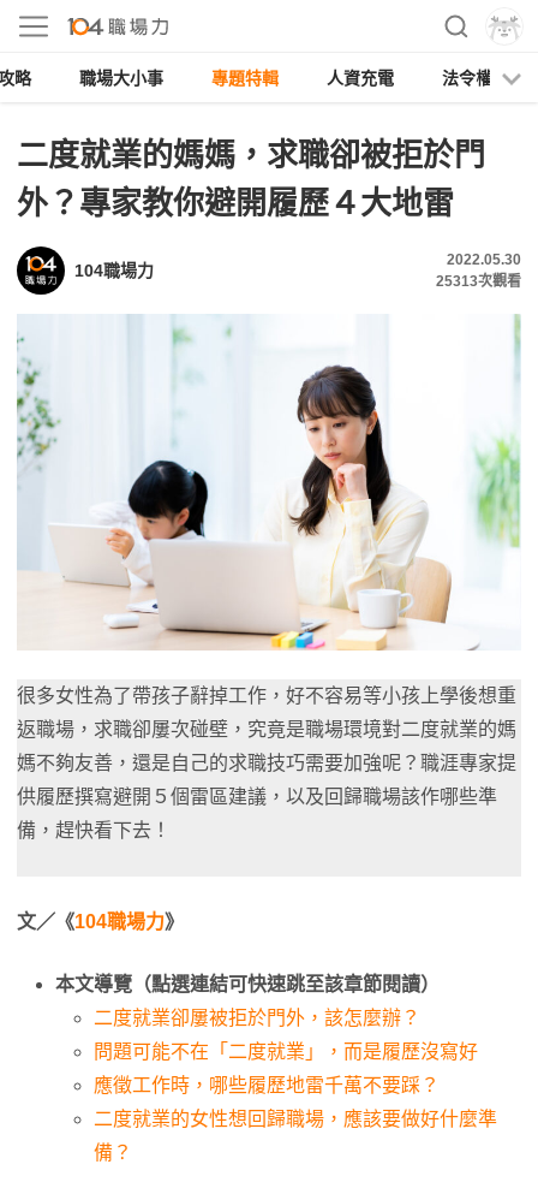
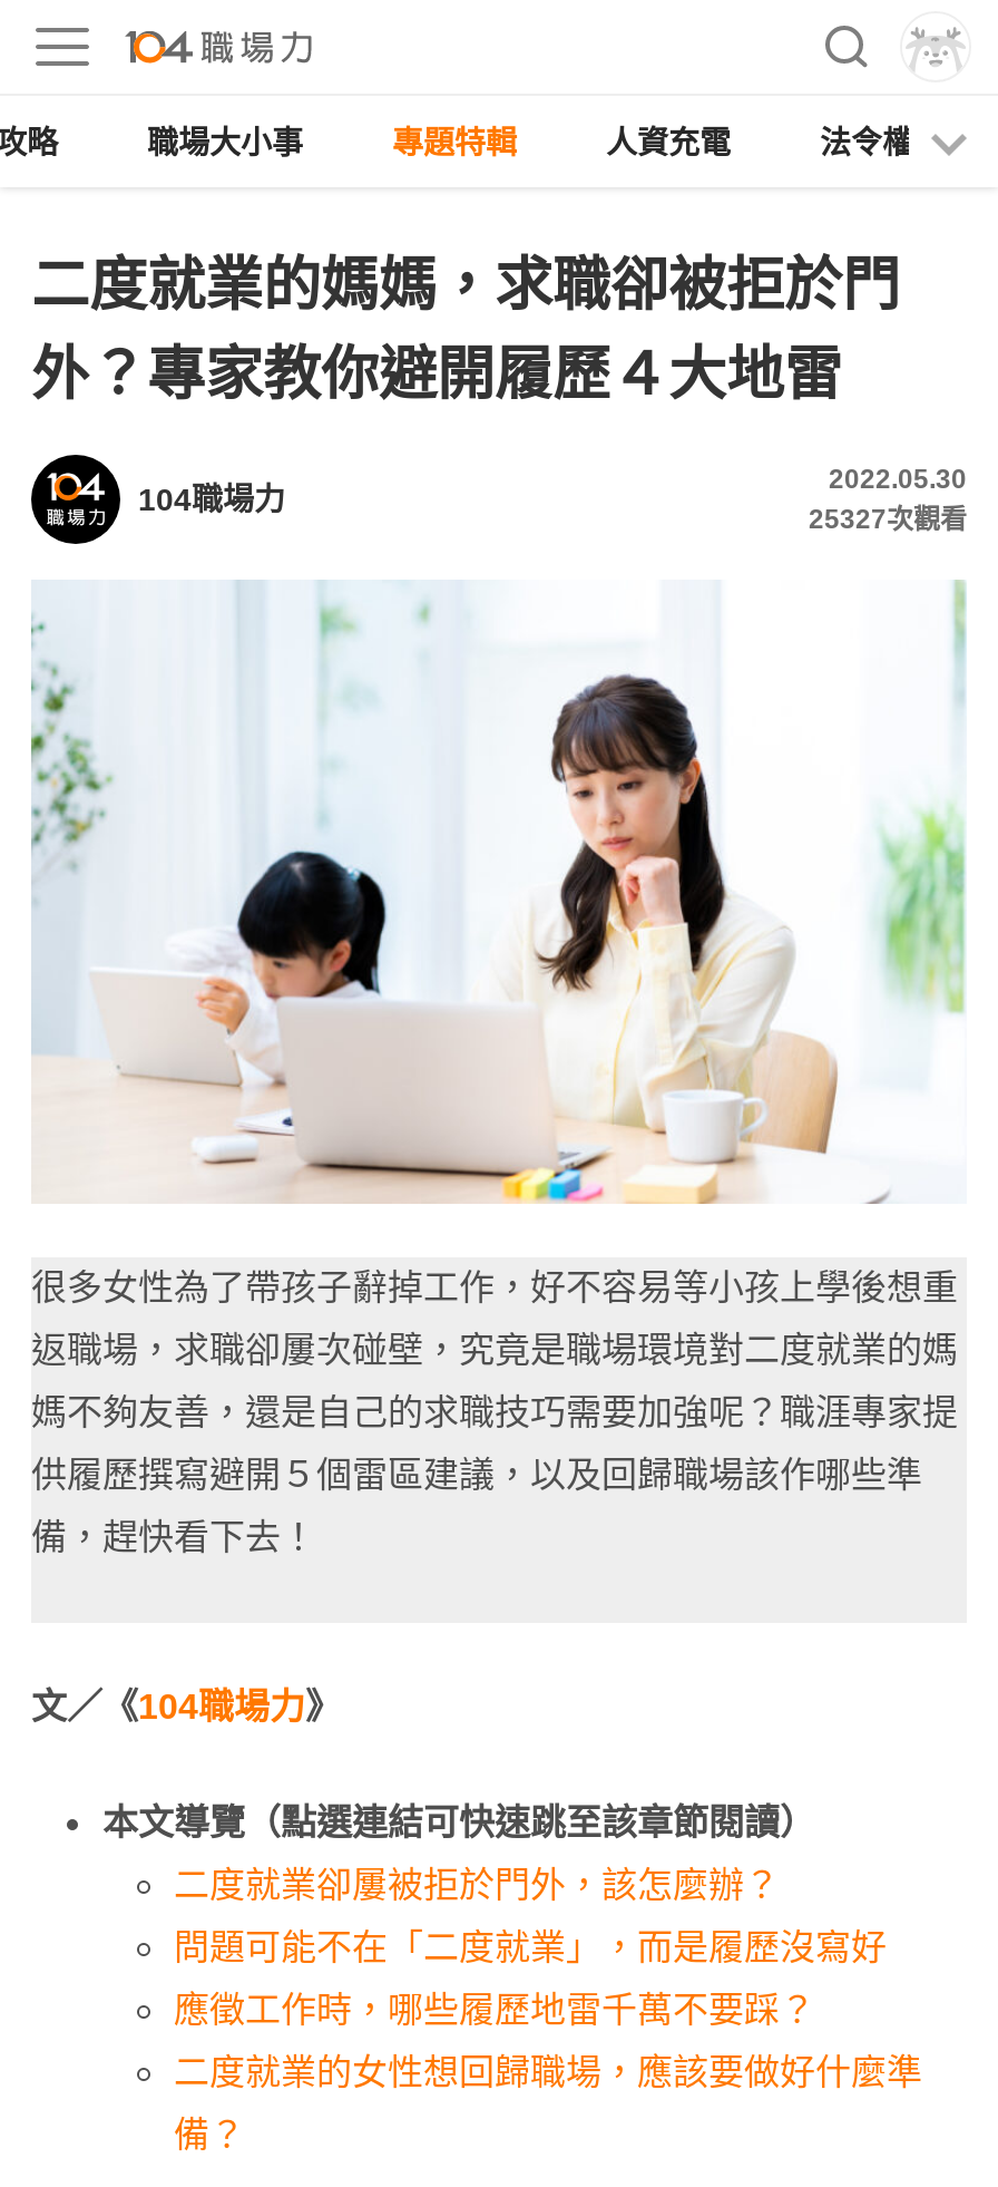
[436,273,521,290] 25313次觀看 -> [809,504,967,535] 25327次觀看

